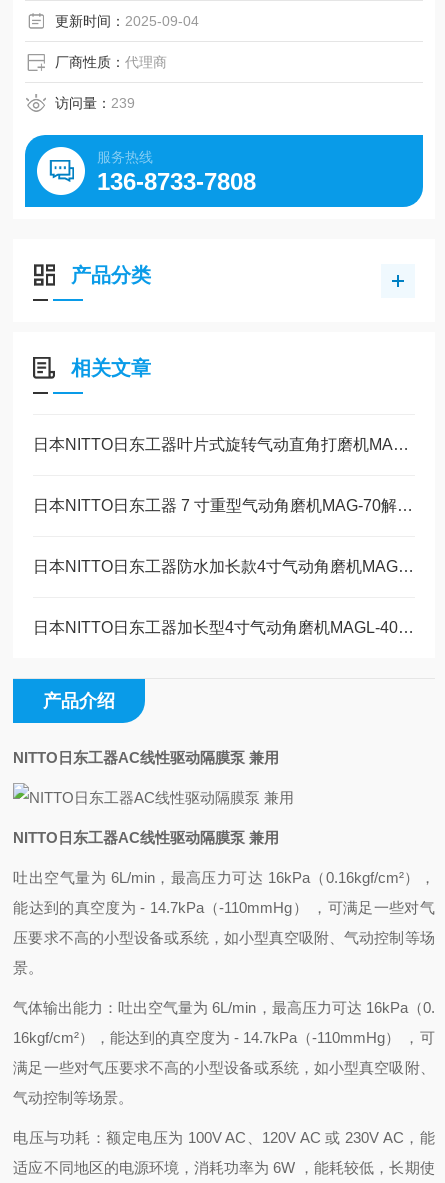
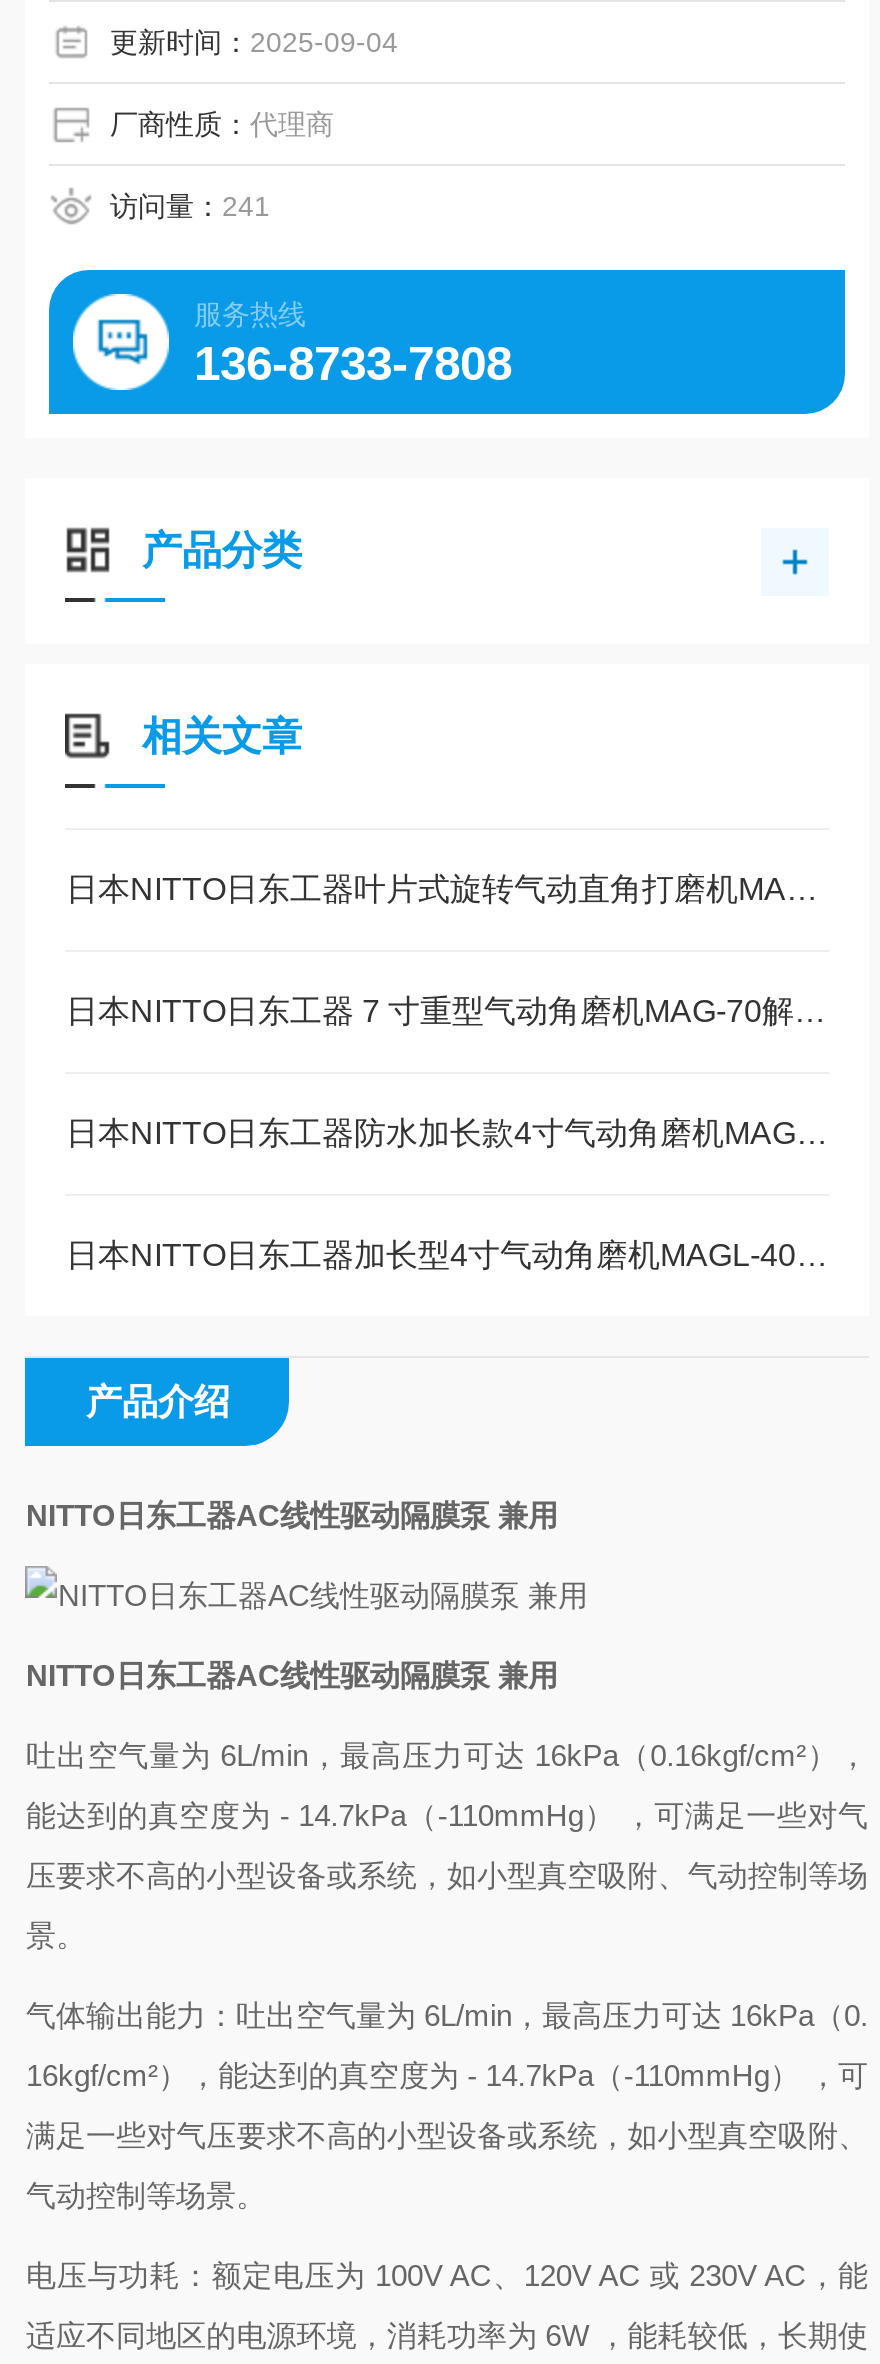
[55,95,135,111] 访问量：239 -> [110,190,270,222] 访问量：241

